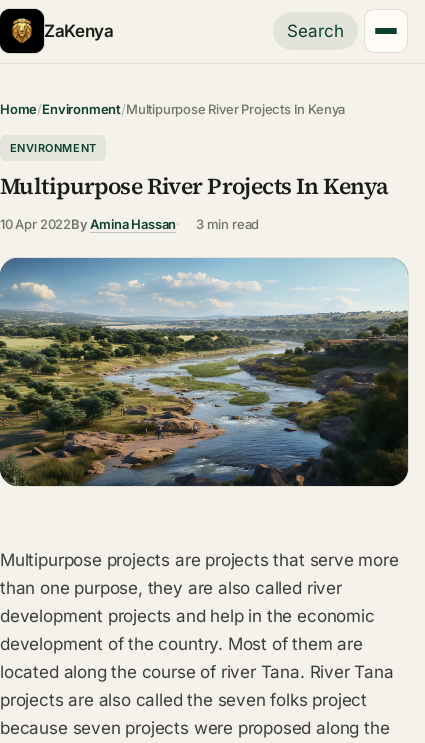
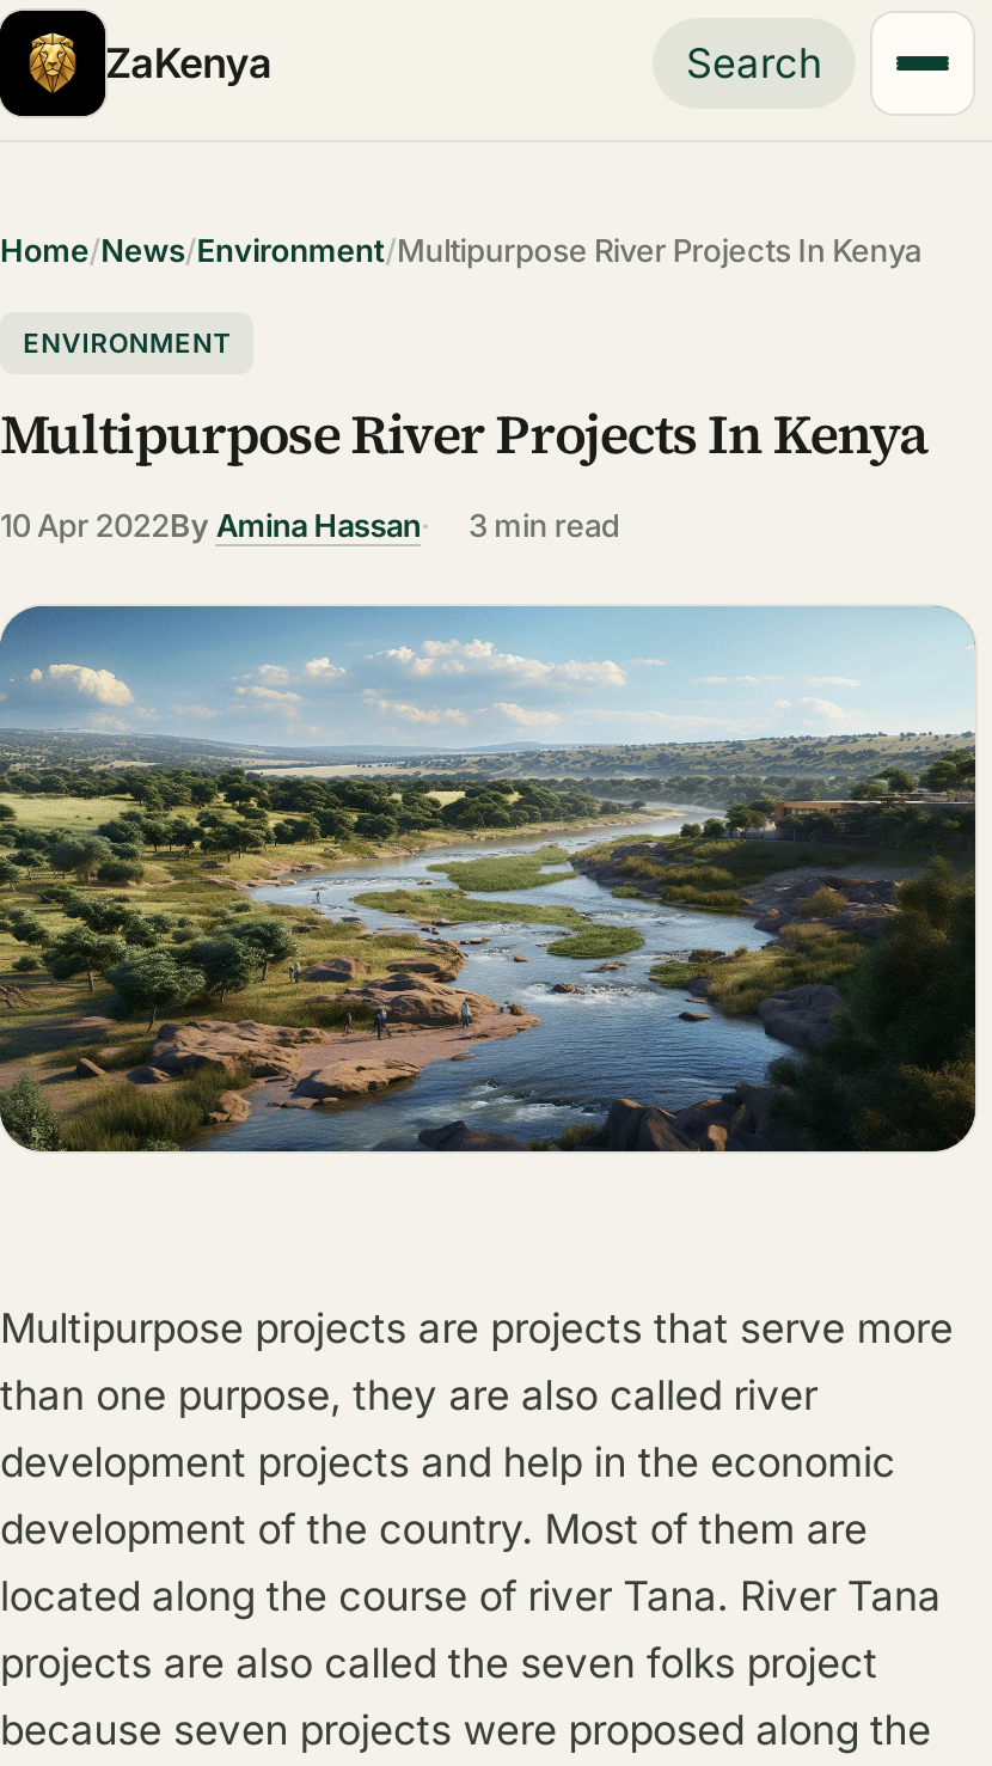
[0,101,345,117] Home / Environment / Multipurpose River Projects In Kenya -> [0,231,921,269] Home / News / Environment / Multipurpose River Projects In Kenya

